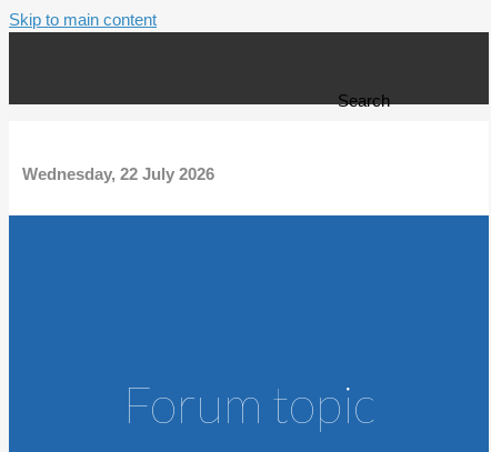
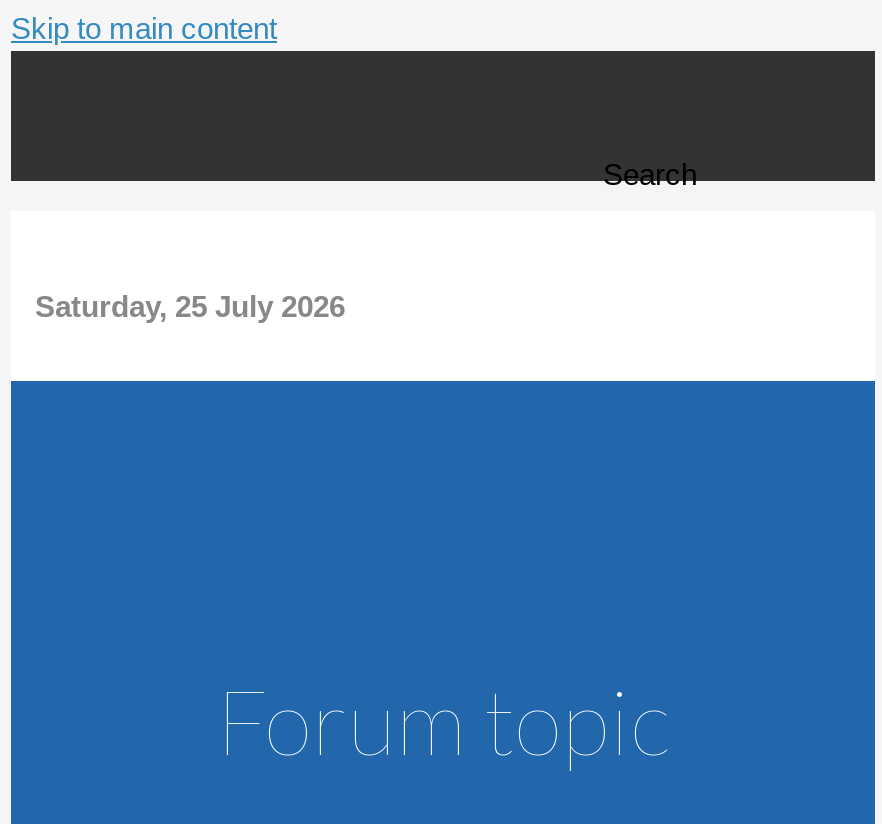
[9,164,214,183] Wednesday, 22 July 2026 -> [11,289,345,323] Saturday, 25 July 2026

